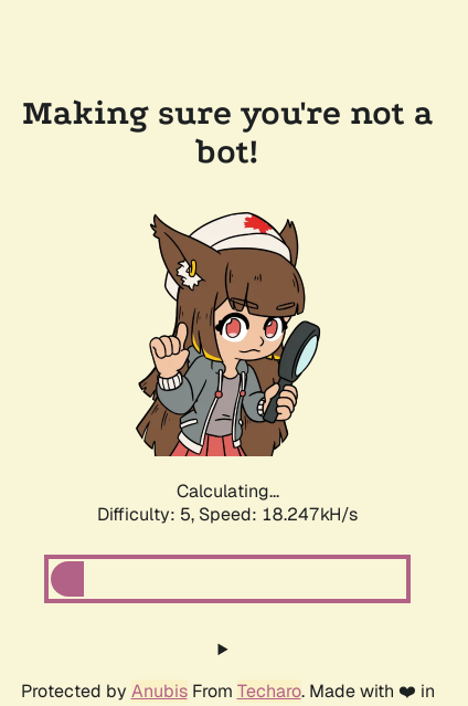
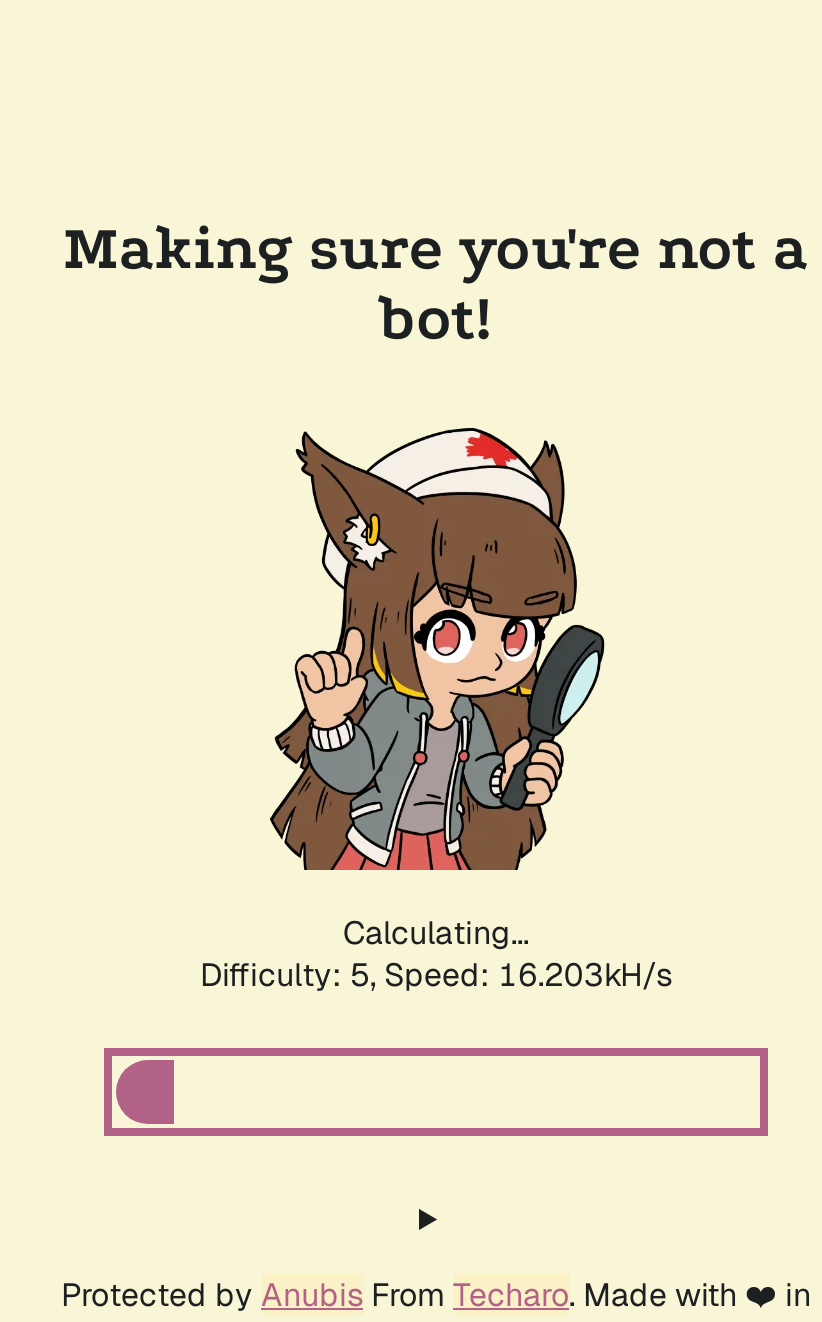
[97,503,358,526] Difficulty: 5, Speed: 18.247kH/s -> [200,954,672,996] Difficulty: 5, Speed: 16.203kH/s

